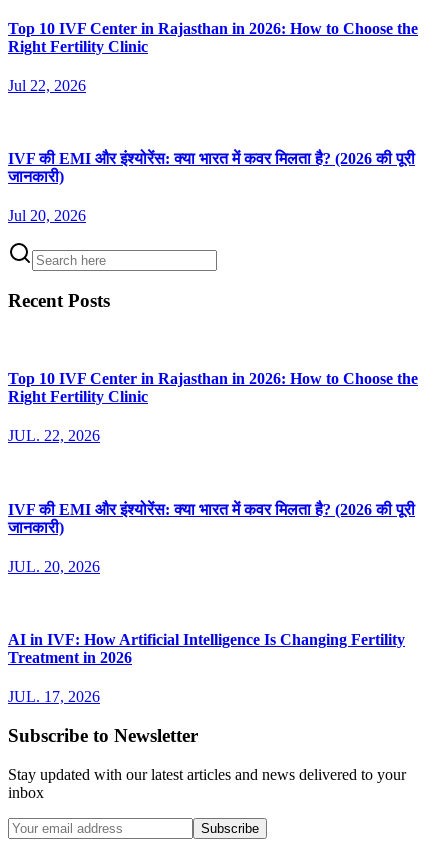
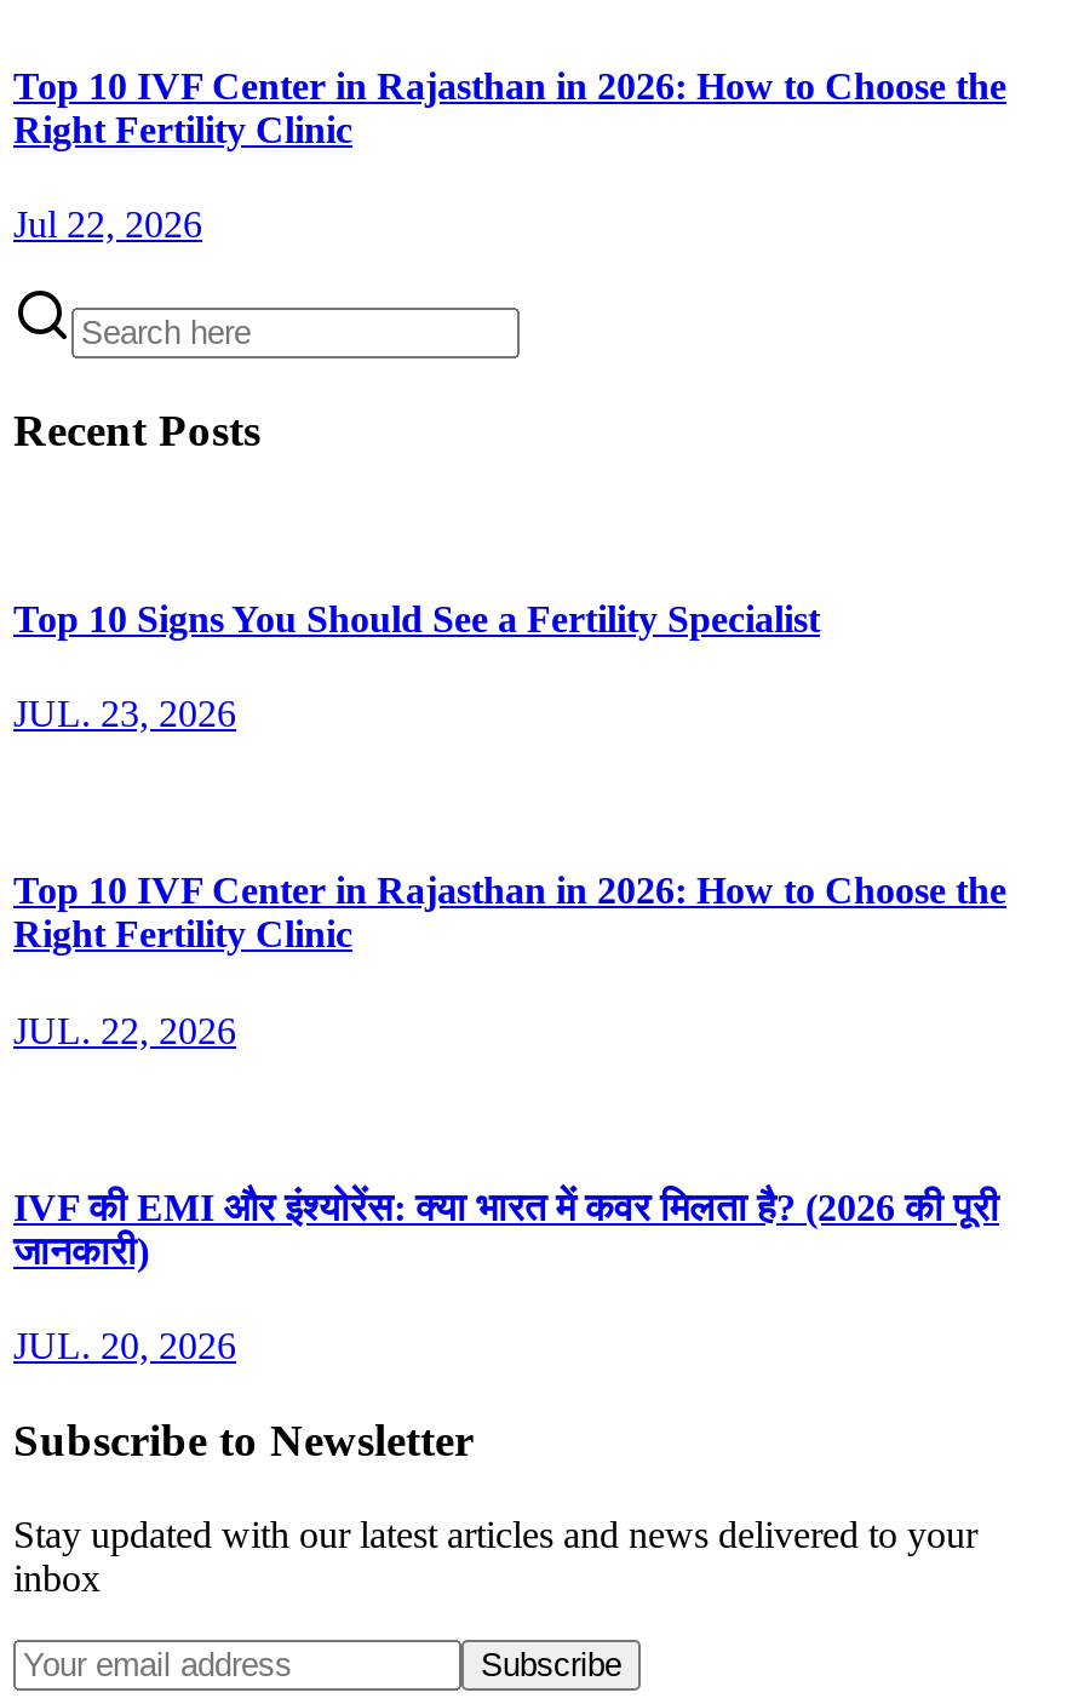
[8,150,415,224] IVF की EMI और इंश्योरेंस: क्या भारत में कवर मिलता है? (2026 की पूरी | जानकारी) | Jul 20, 2026 -> none
none -> [13,597,820,733] Top 10 Signs You Should See a Fertility Specialist | JUL. 23, 2026
[8,631,405,705] AI in IVF: How Artificial Intelligence Is Changing Fertility | Treatment in 2026 | JUL. 17, 2026 -> none

